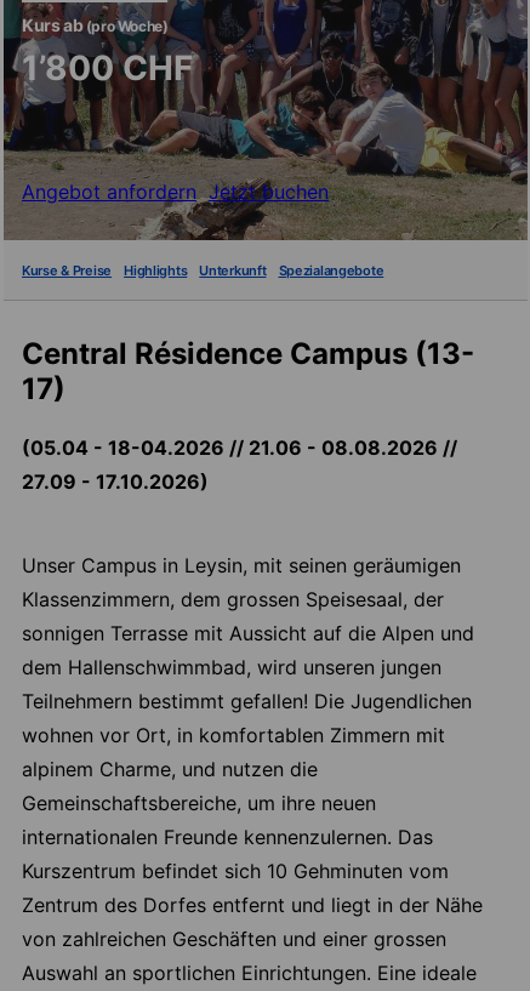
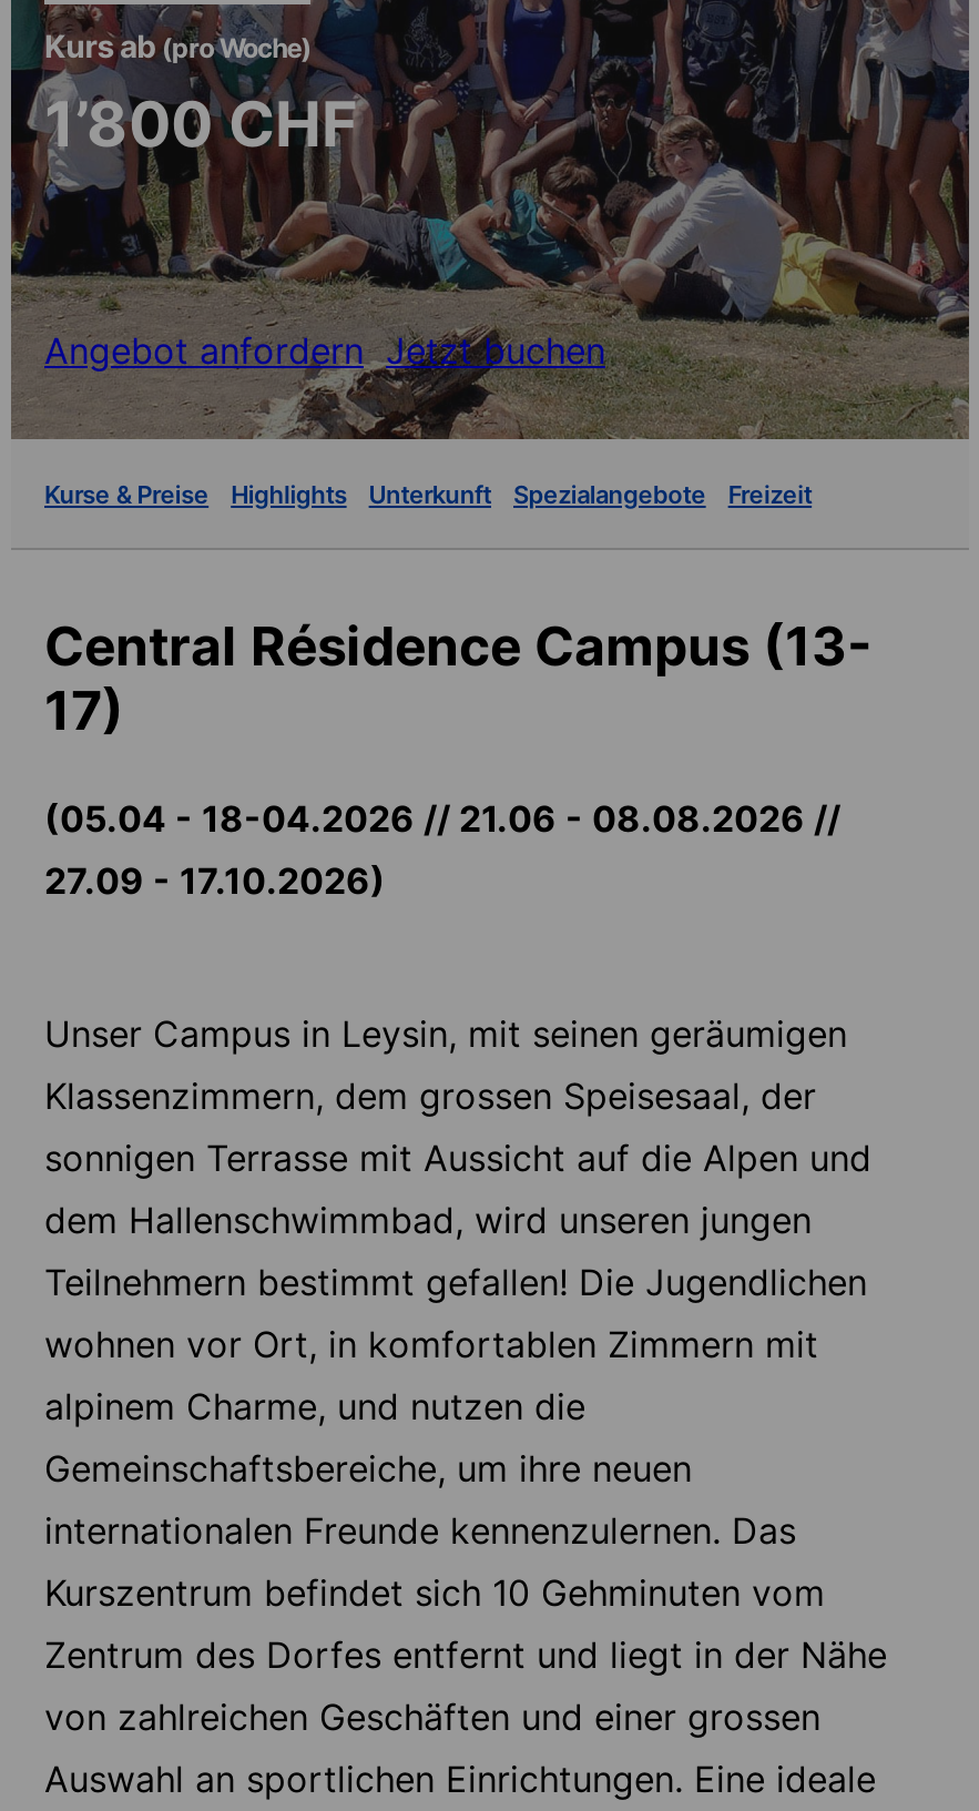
none -> [728,478,812,509] Freizeit

